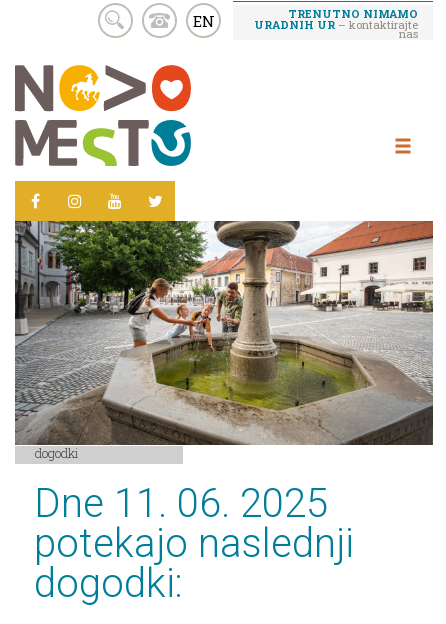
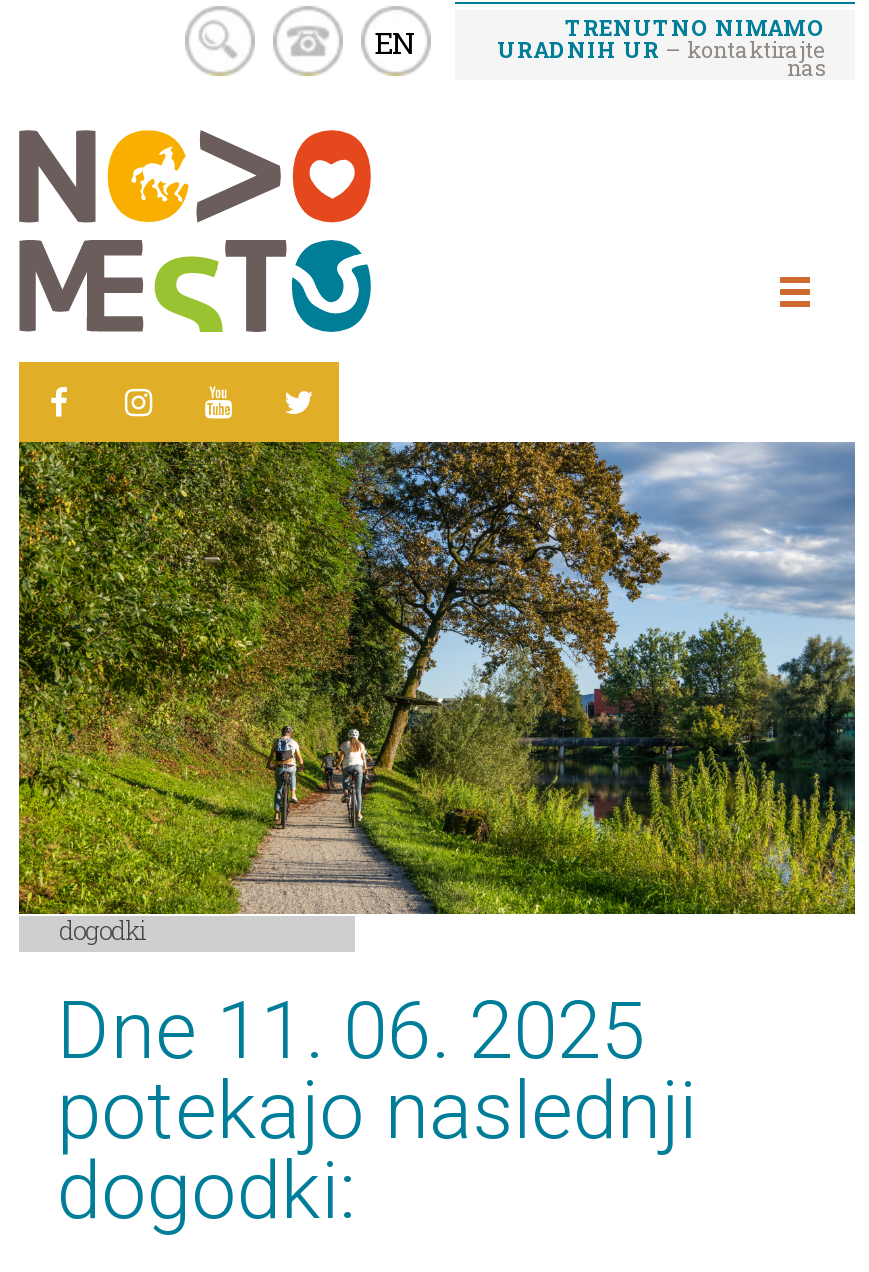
[14,220,434,446] [image] -> [17,440,857,916] [image]

